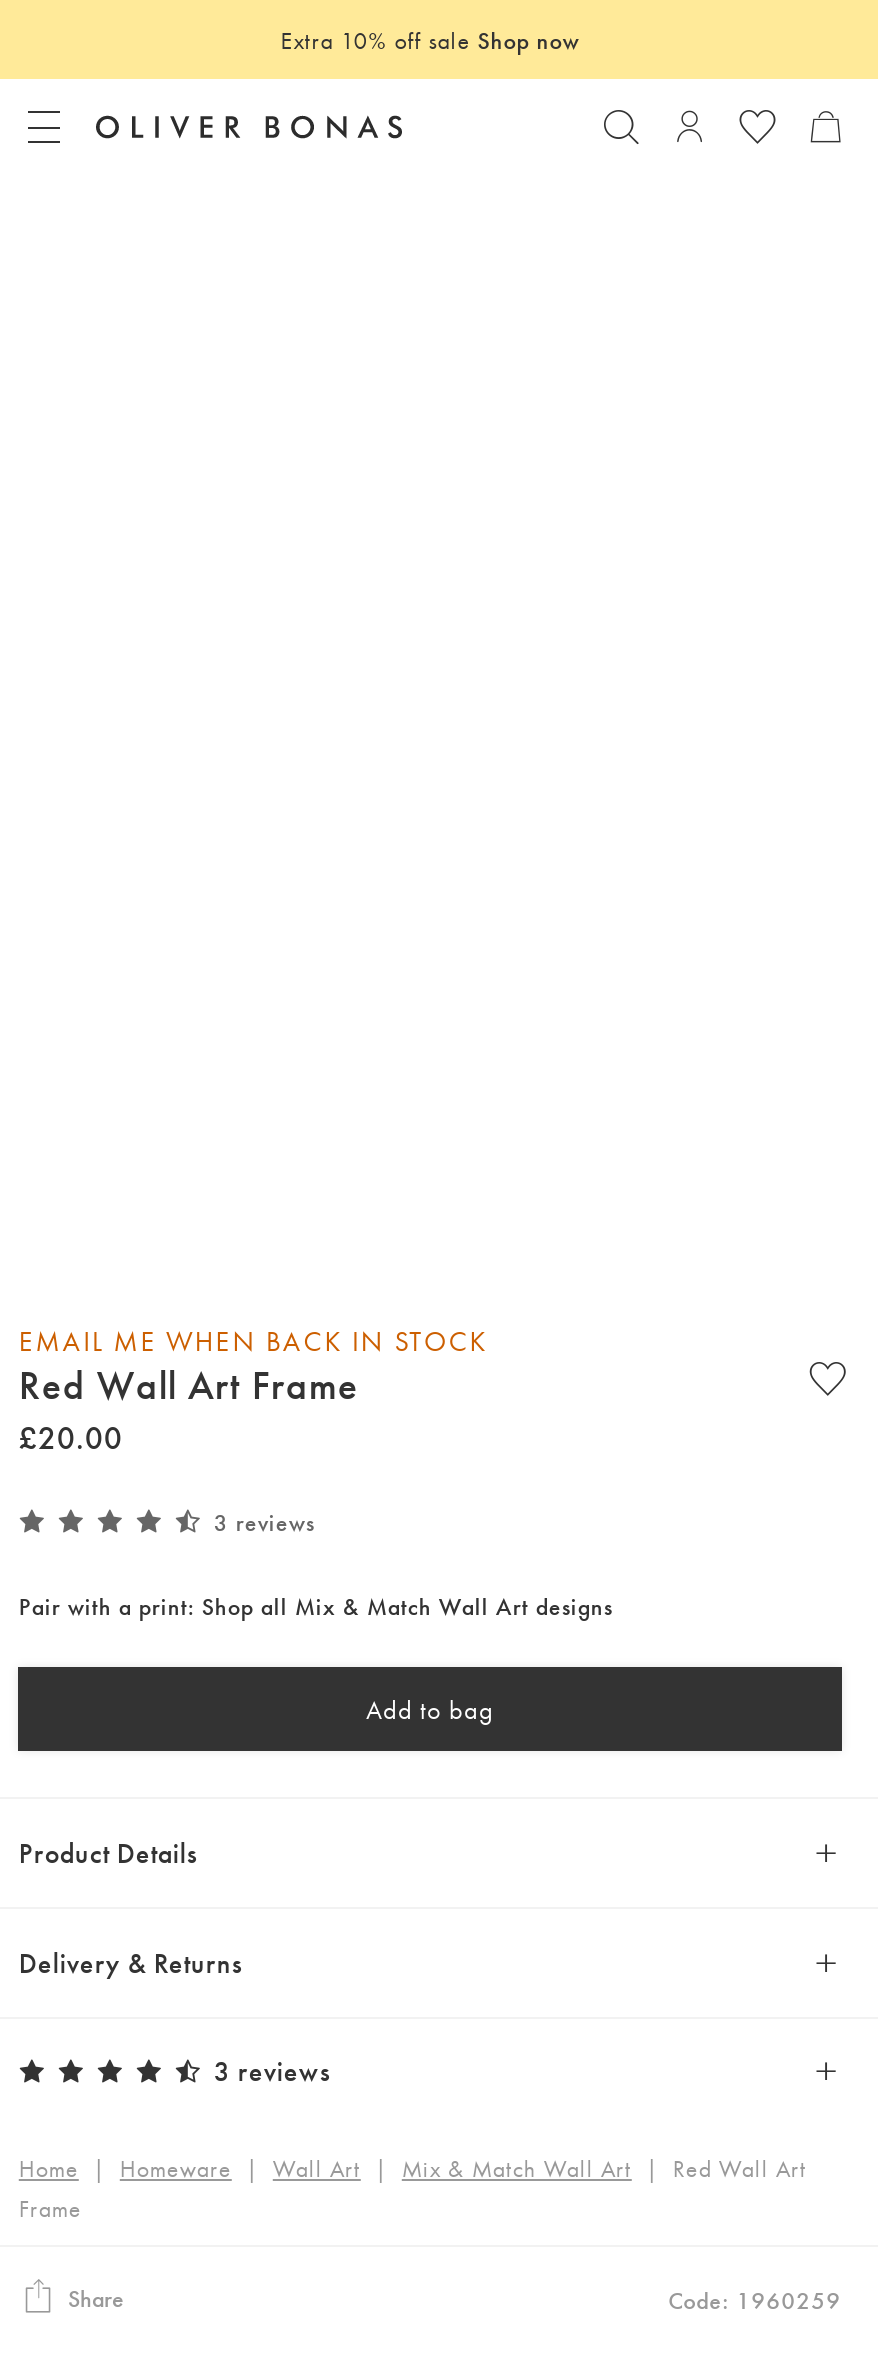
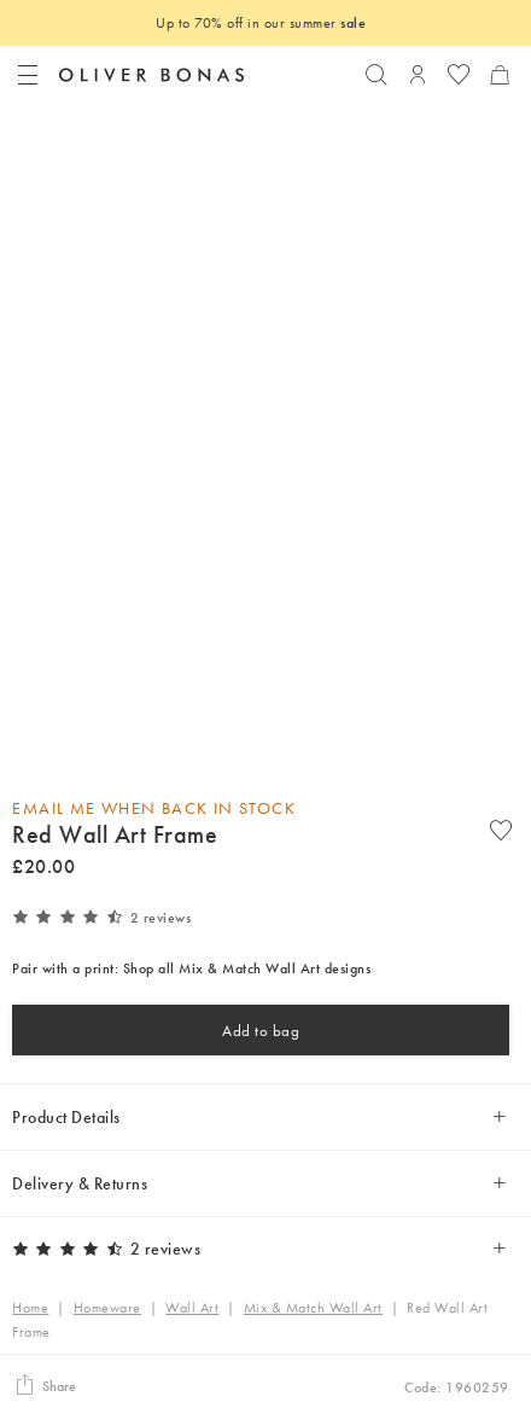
[280,24,580,56] Extra 10% off sale Shop now -> [156,13,366,32] Up to 70% off in our summer sale
[214,1506,315,1538] 3 reviews -> [130,908,191,927] 2 reviews
[214,2054,331,2090] 3 reviews -> [130,1238,201,1260] 2 reviews

